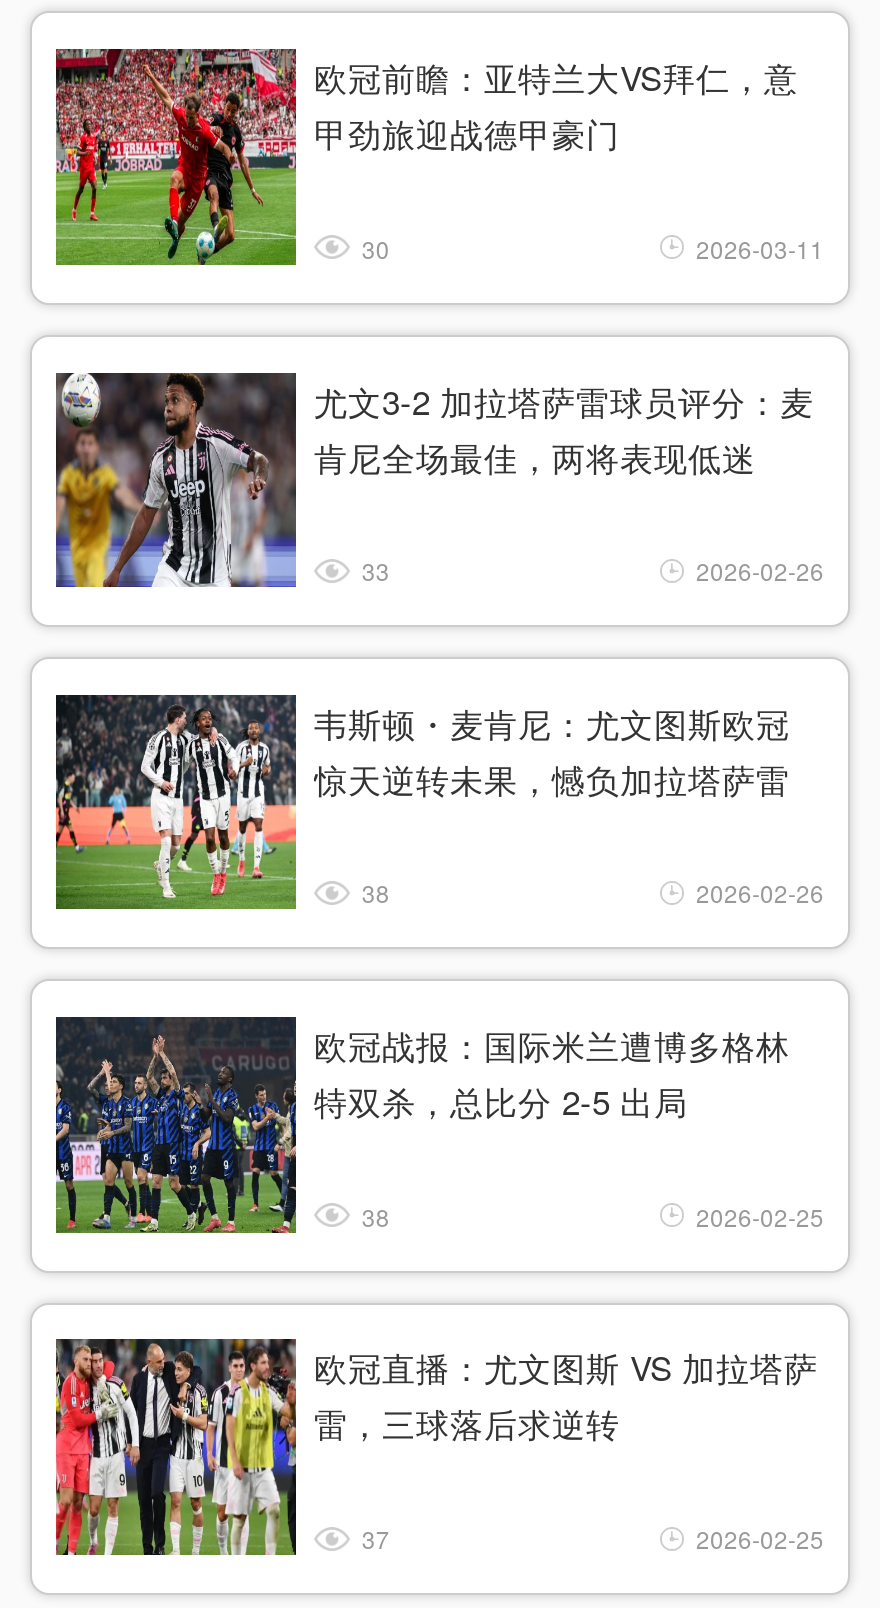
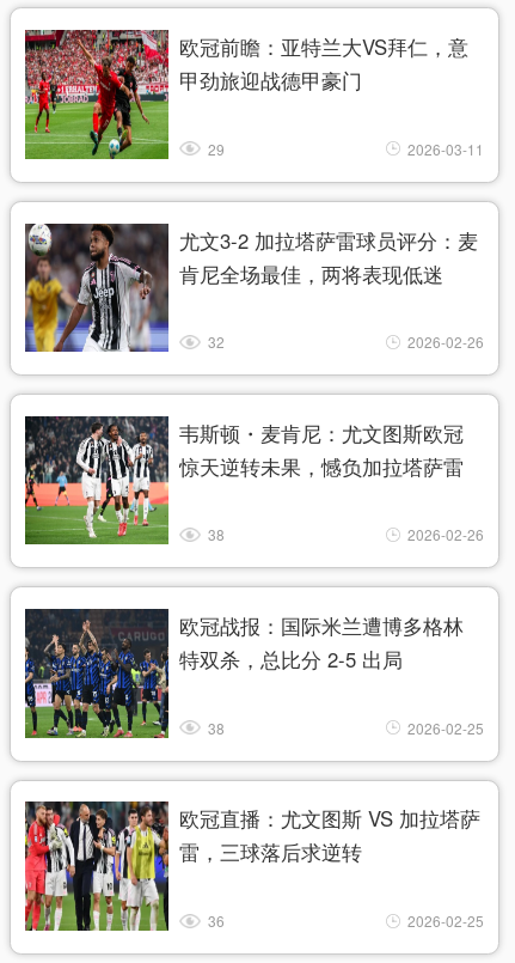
[362,231,390,265] 30 -> [208,139,225,159] 29
[362,553,390,587] 33 -> [208,331,225,352] 32
[362,1521,390,1555] 37 -> [208,910,225,931] 36

